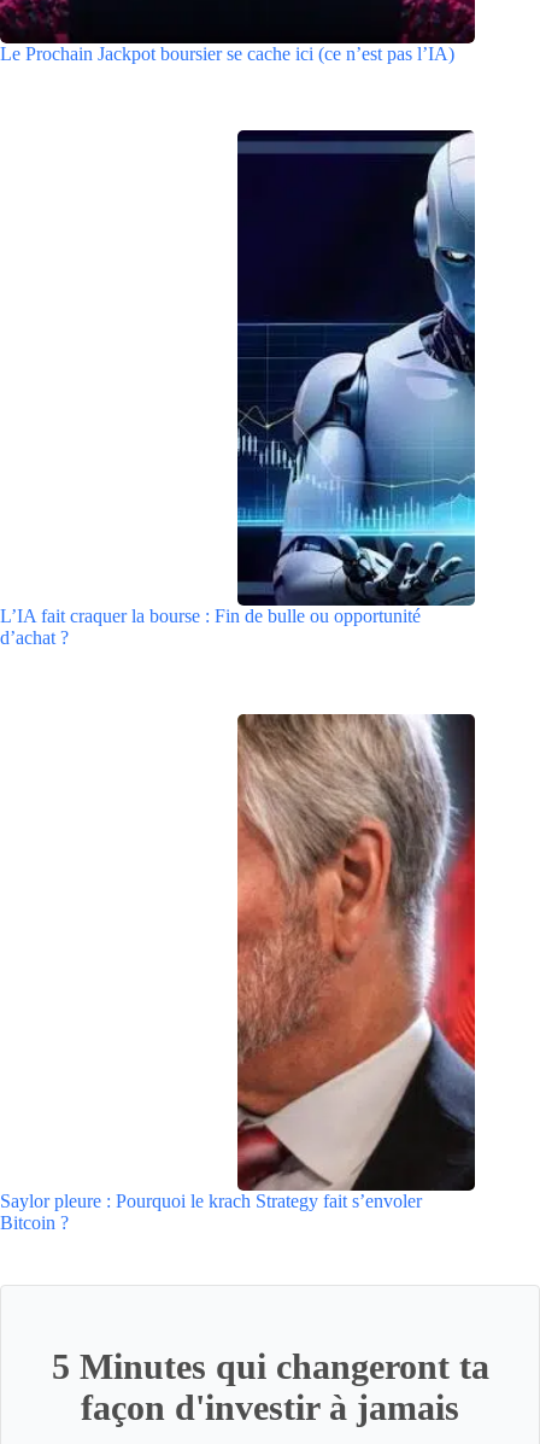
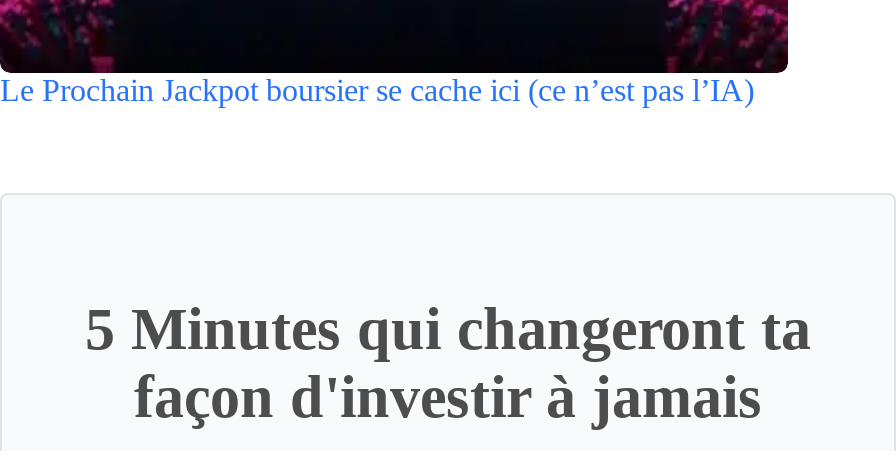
[0,129,476,648] [image] | L’IA fait craquer la bourse : Fin de bulle ou opportunité | d’achat ? -> none
[0,713,476,1232] [image] | Saylor pleure : Pourquoi le krach Strategy fait s’envoler | Bitcoin ? -> none

